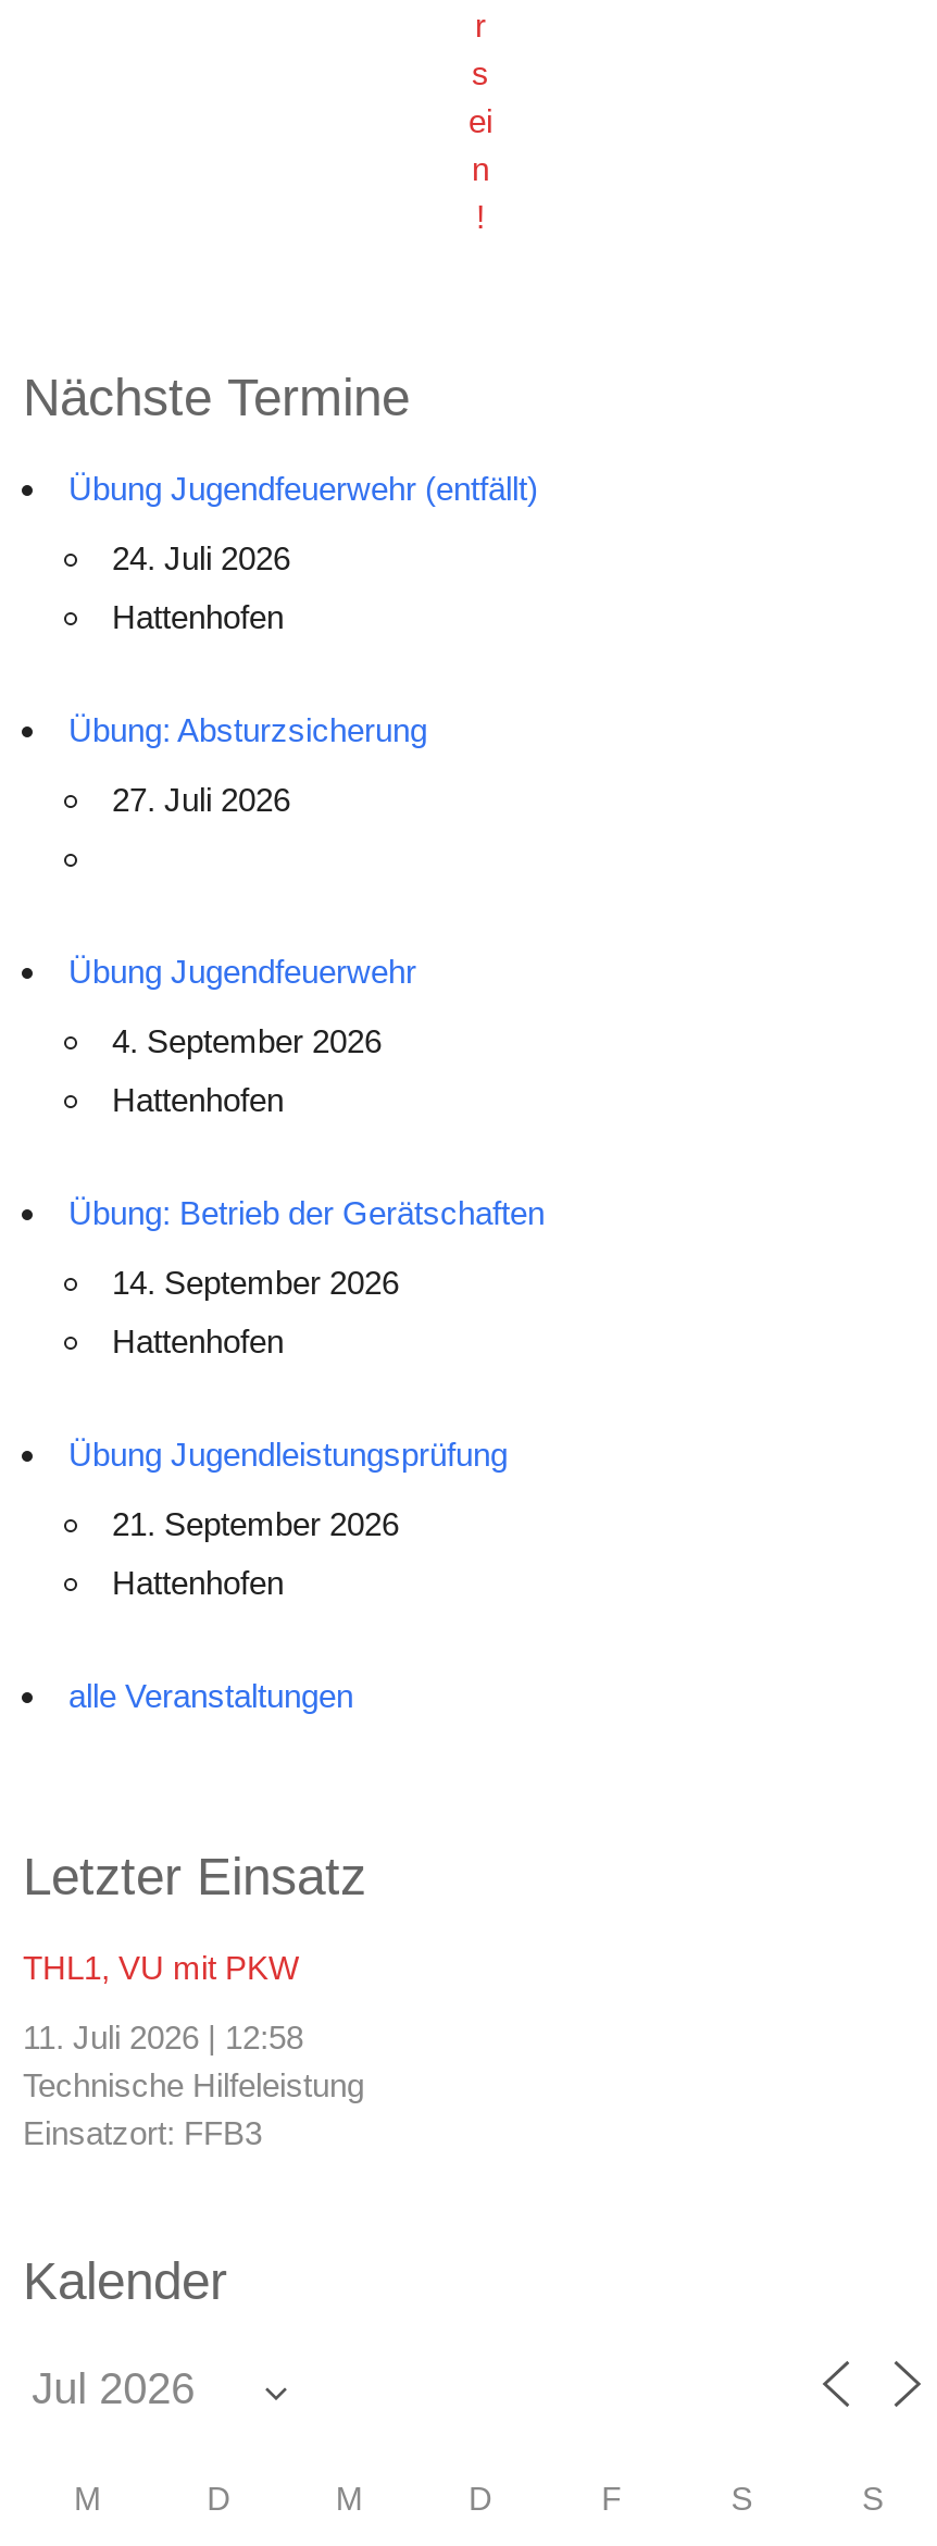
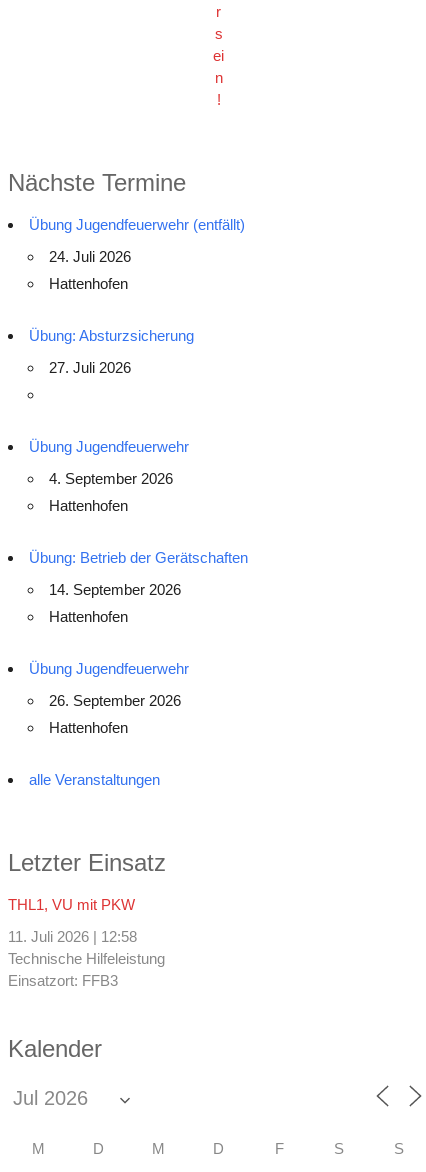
[68,1435,507,1472] Übung Jugendleistungsprüfung -> [29,660,189,677] Übung Jugendfeuerwehr
[112,1504,399,1541] 21. September 2026 -> [49,692,181,709] 26. September 2026

